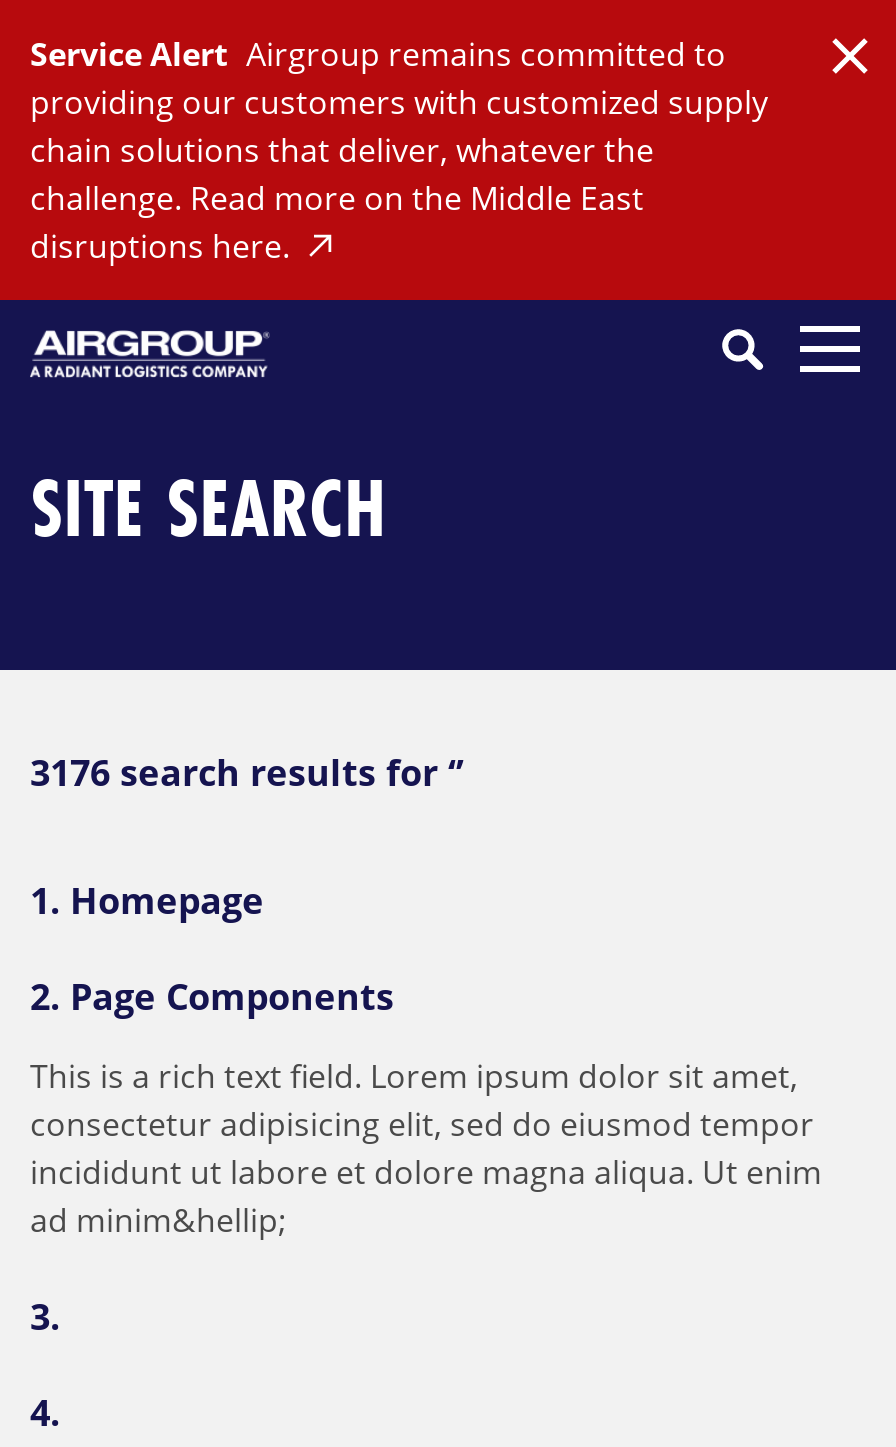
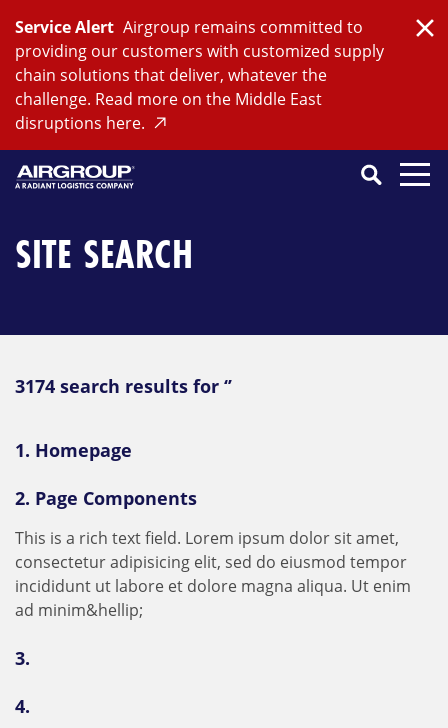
[30,748,464,796] 3176 search results for ‘’ -> [15,374,232,398] 3174 search results for ‘’

